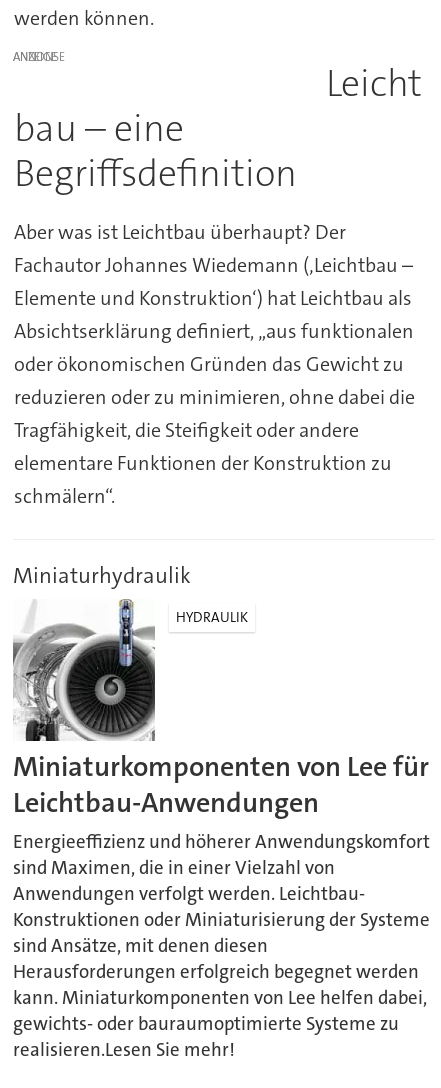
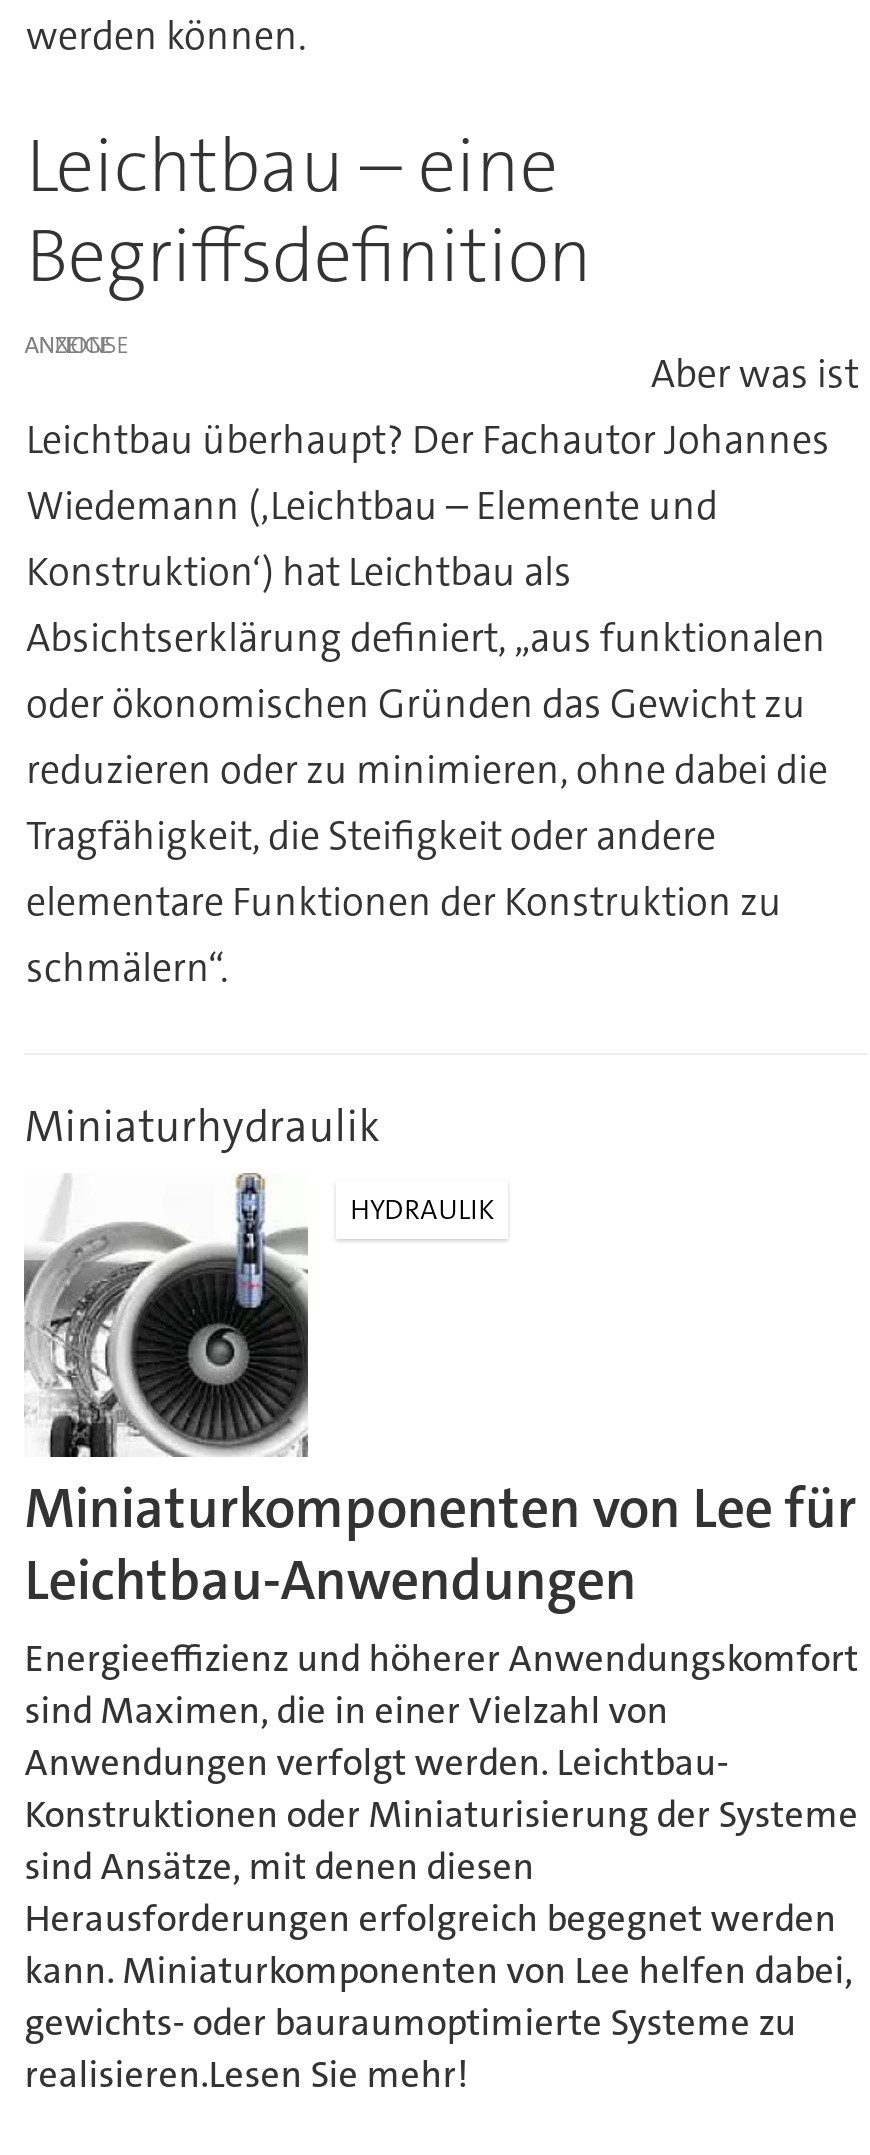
none -> [26,117,558,215] Leichtbau – eine
moved [13,49,57,65] -> [24,330,112,362]: ANZEIGE
[14,59,422,311] Leicht | bau – eine | Aber was ist Leichtbau überhaupt? Der | Fachautor Johannes Wiedemann (‚Leichtbau – | Elemente und Konstruktion‘) hat Leichtbau als -> [26,348,859,598] Aber was ist | Leichtbau überhaupt? Der Fachautor Johannes | Wiedemann (‚Leichtbau – Elemente und | Konstruktion‘) hat Leichtbau als
moved [14,149,297,198] -> [26,207,592,305]: Begriffsdefinition

